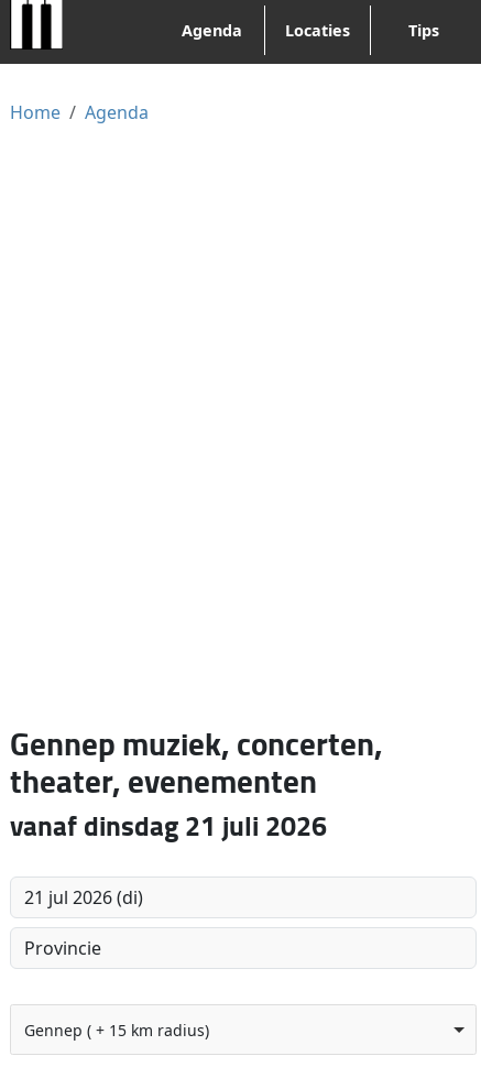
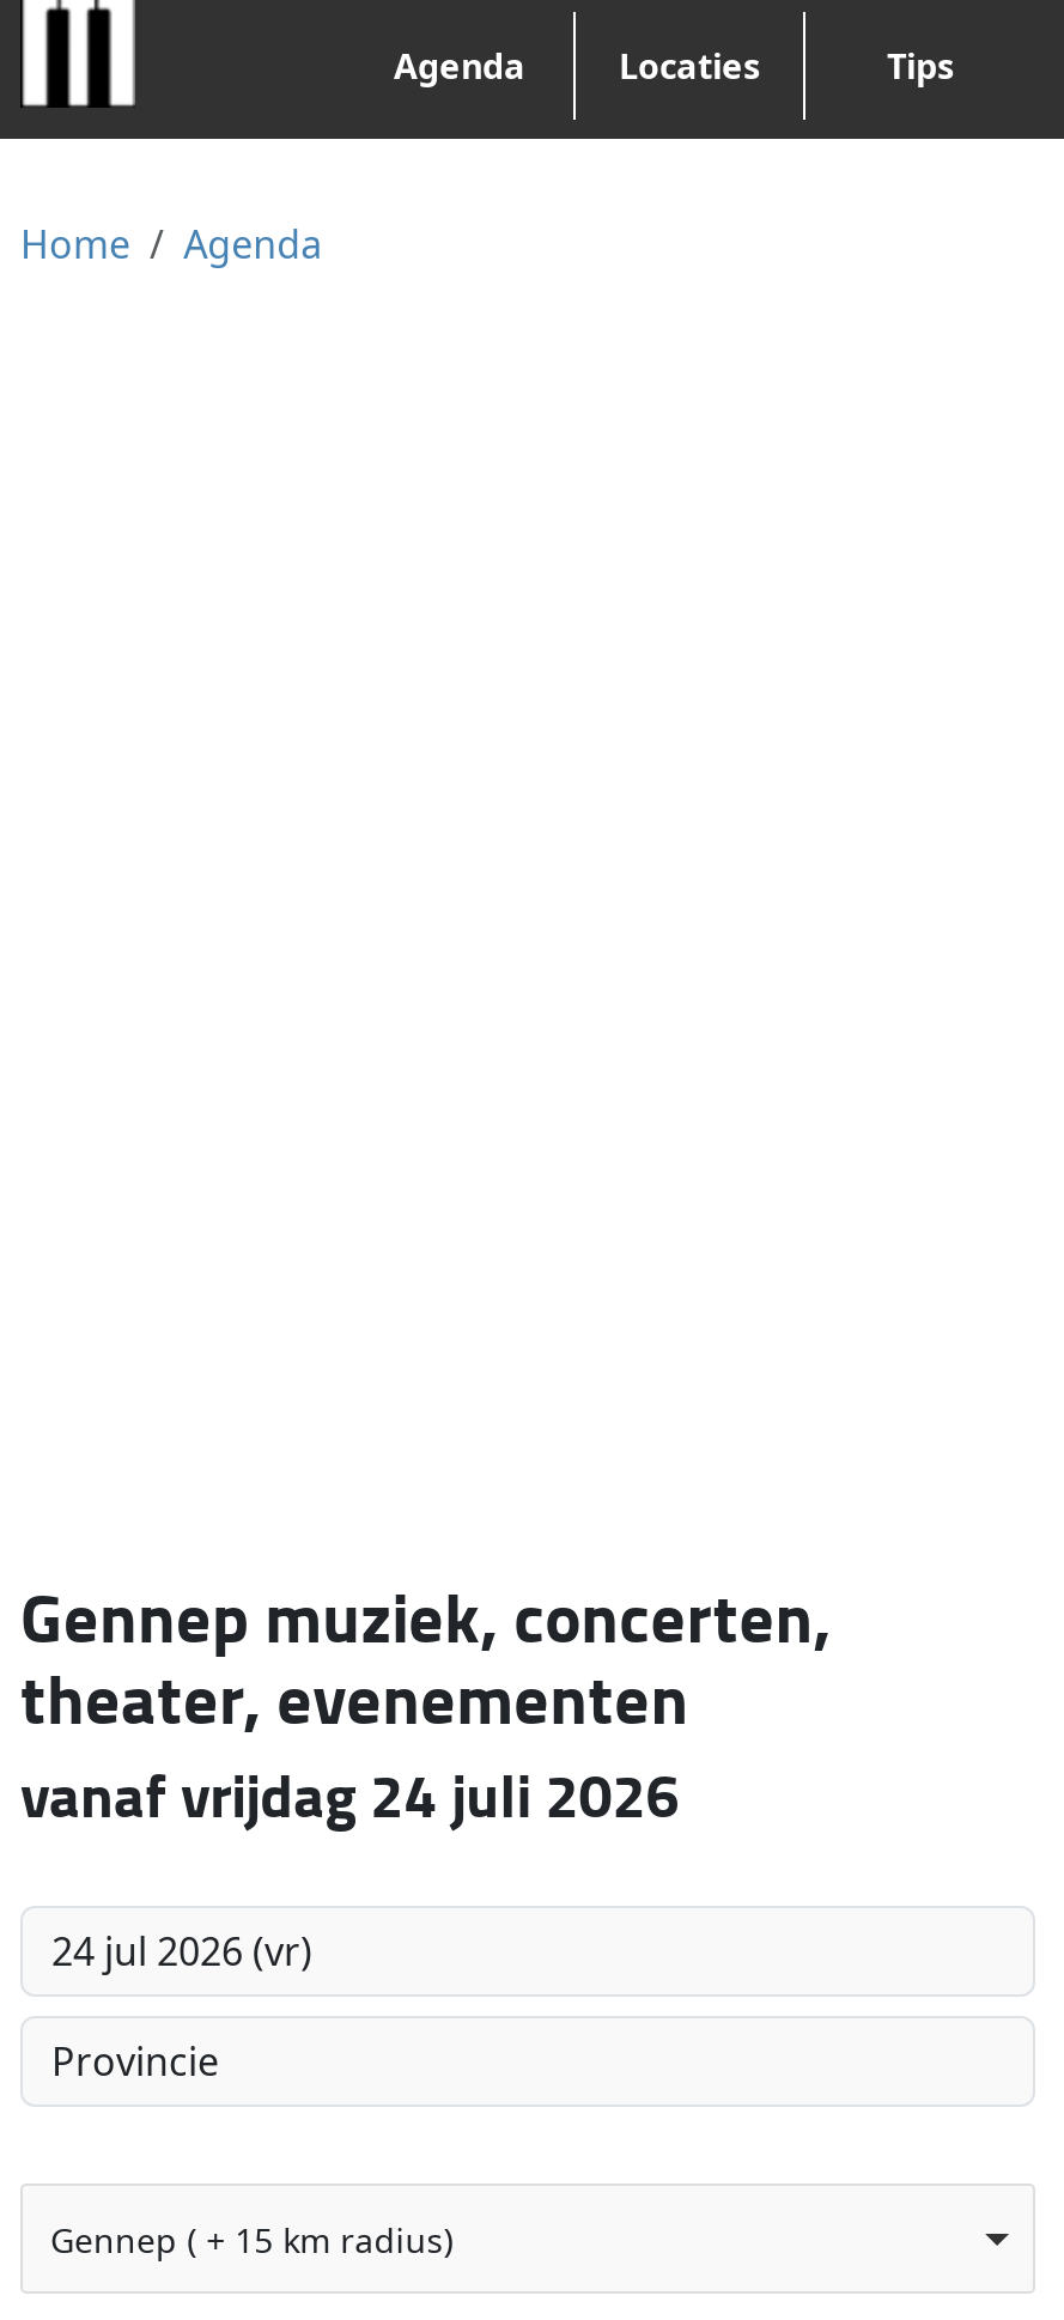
[10,805,327,845] vanaf dinsdag 21 juli 2026 -> [20,1750,679,1836] vanaf vrijdag 24 juli 2026

